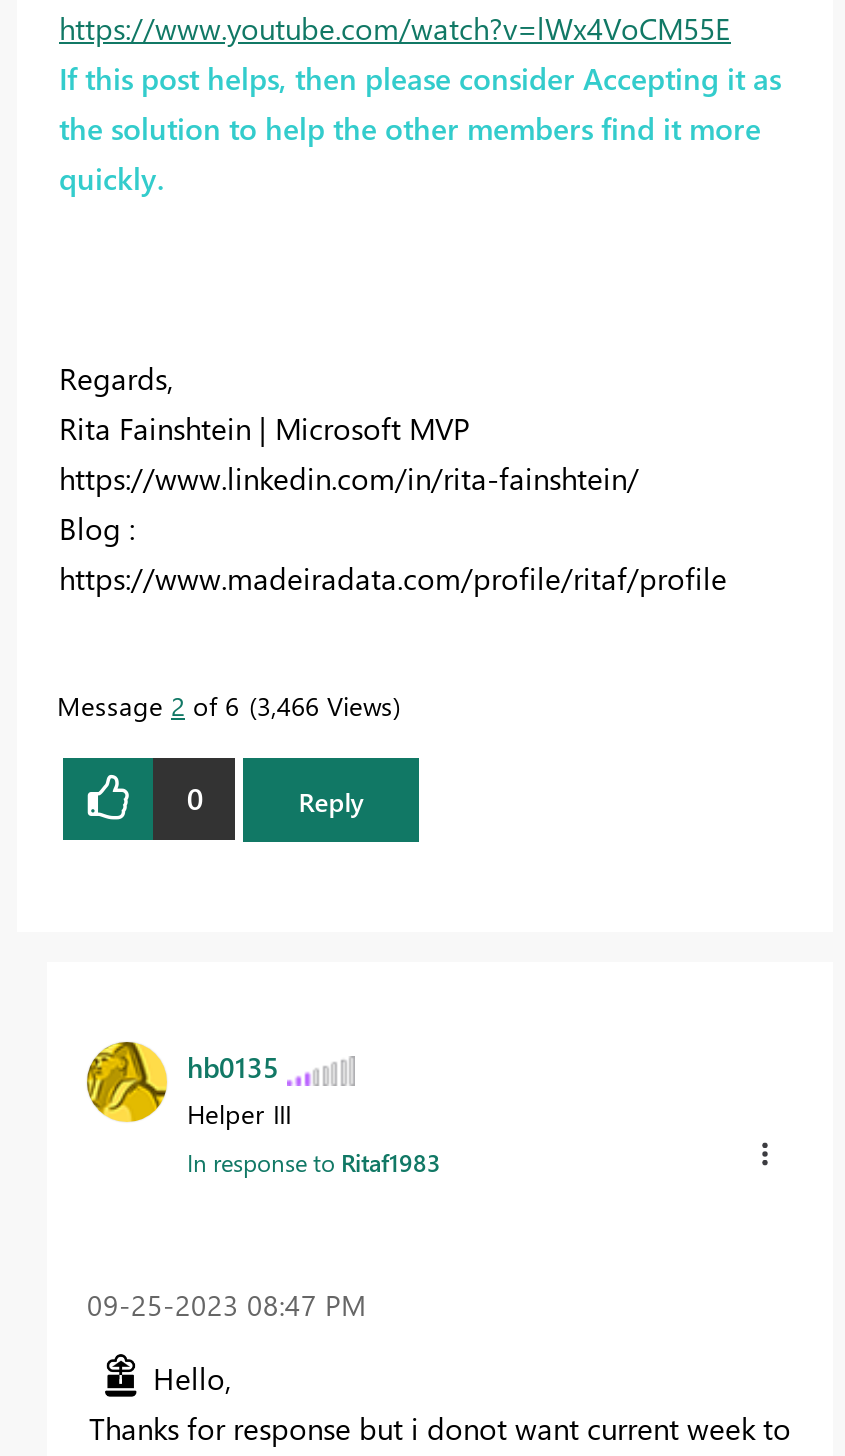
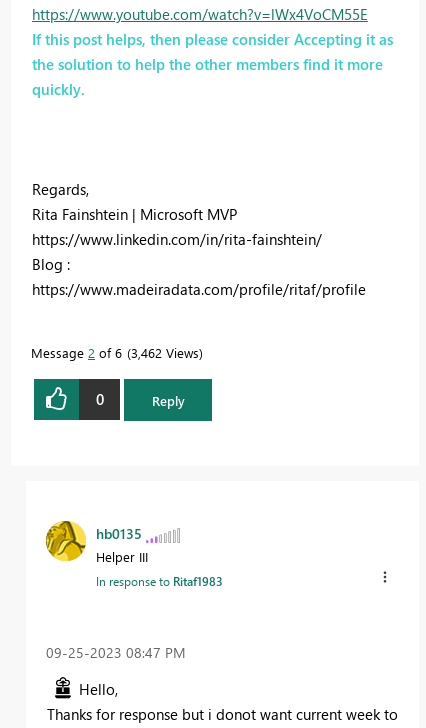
[57,688,393,722] Message 2 of 6 3,466 Views -> [31,344,199,361] Message 2 of 6 3,462 Views

